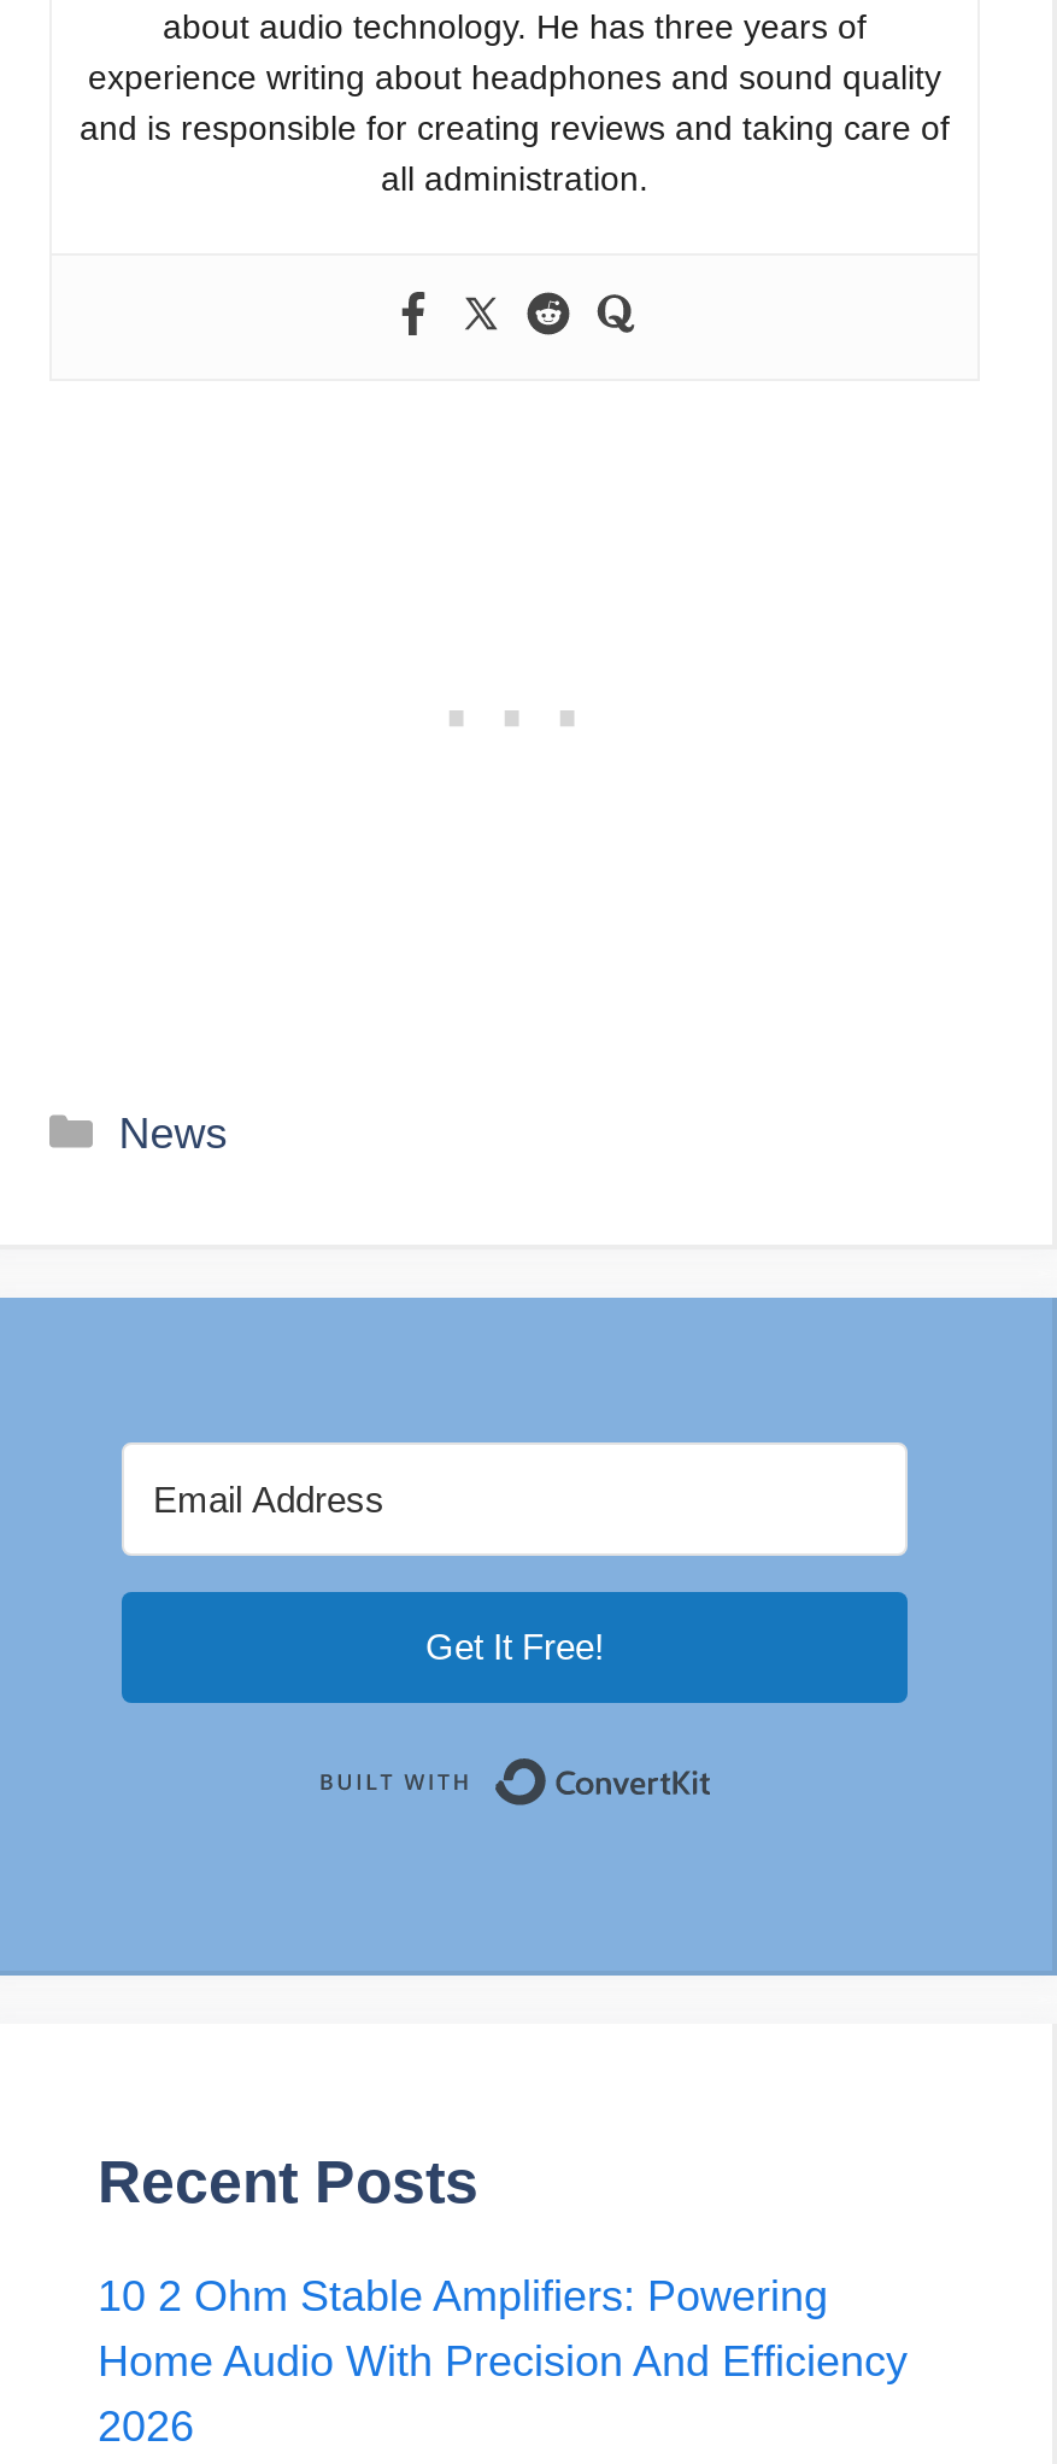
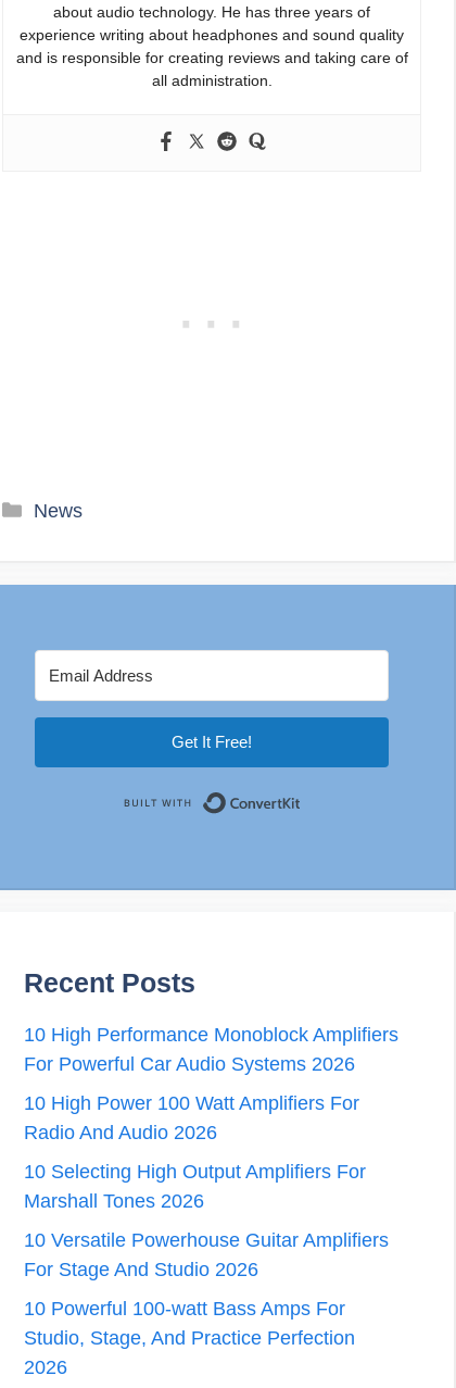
[98,2272,908,2385] 10 2 Ohm Stable Amplifiers: Powering | Home Audio With Precision And Efficiency -> [24,1024,398,1349] 10 High Performance Monoblock Amplifiers | For Powerful Car Audio Systems 2026 | 10 High Power 100 Watt Amplifiers For | Radio And Audio 2026 | 10 Selecting High Output Amplifiers For | Marshall Tones 2026 | 10 Versatile Powerhouse Guitar Amplifiers | For Stage And Studio 2026 | 10 Powerful 100-watt Bass Amps For | Studio, Stage, And Practice Perfection

